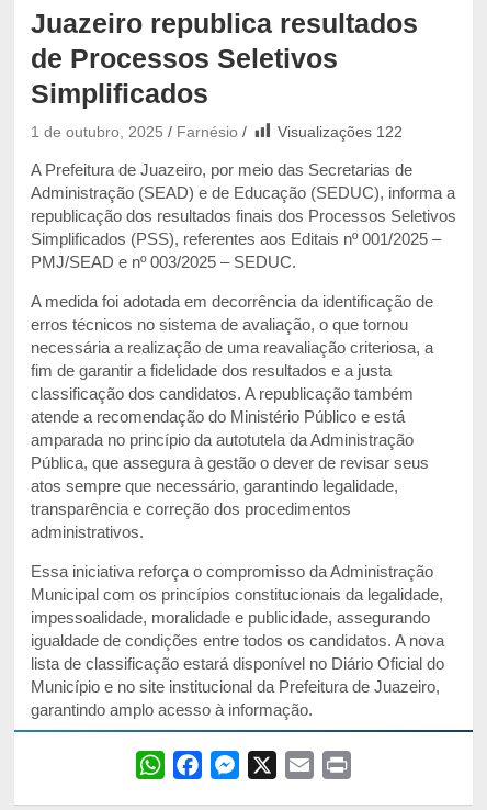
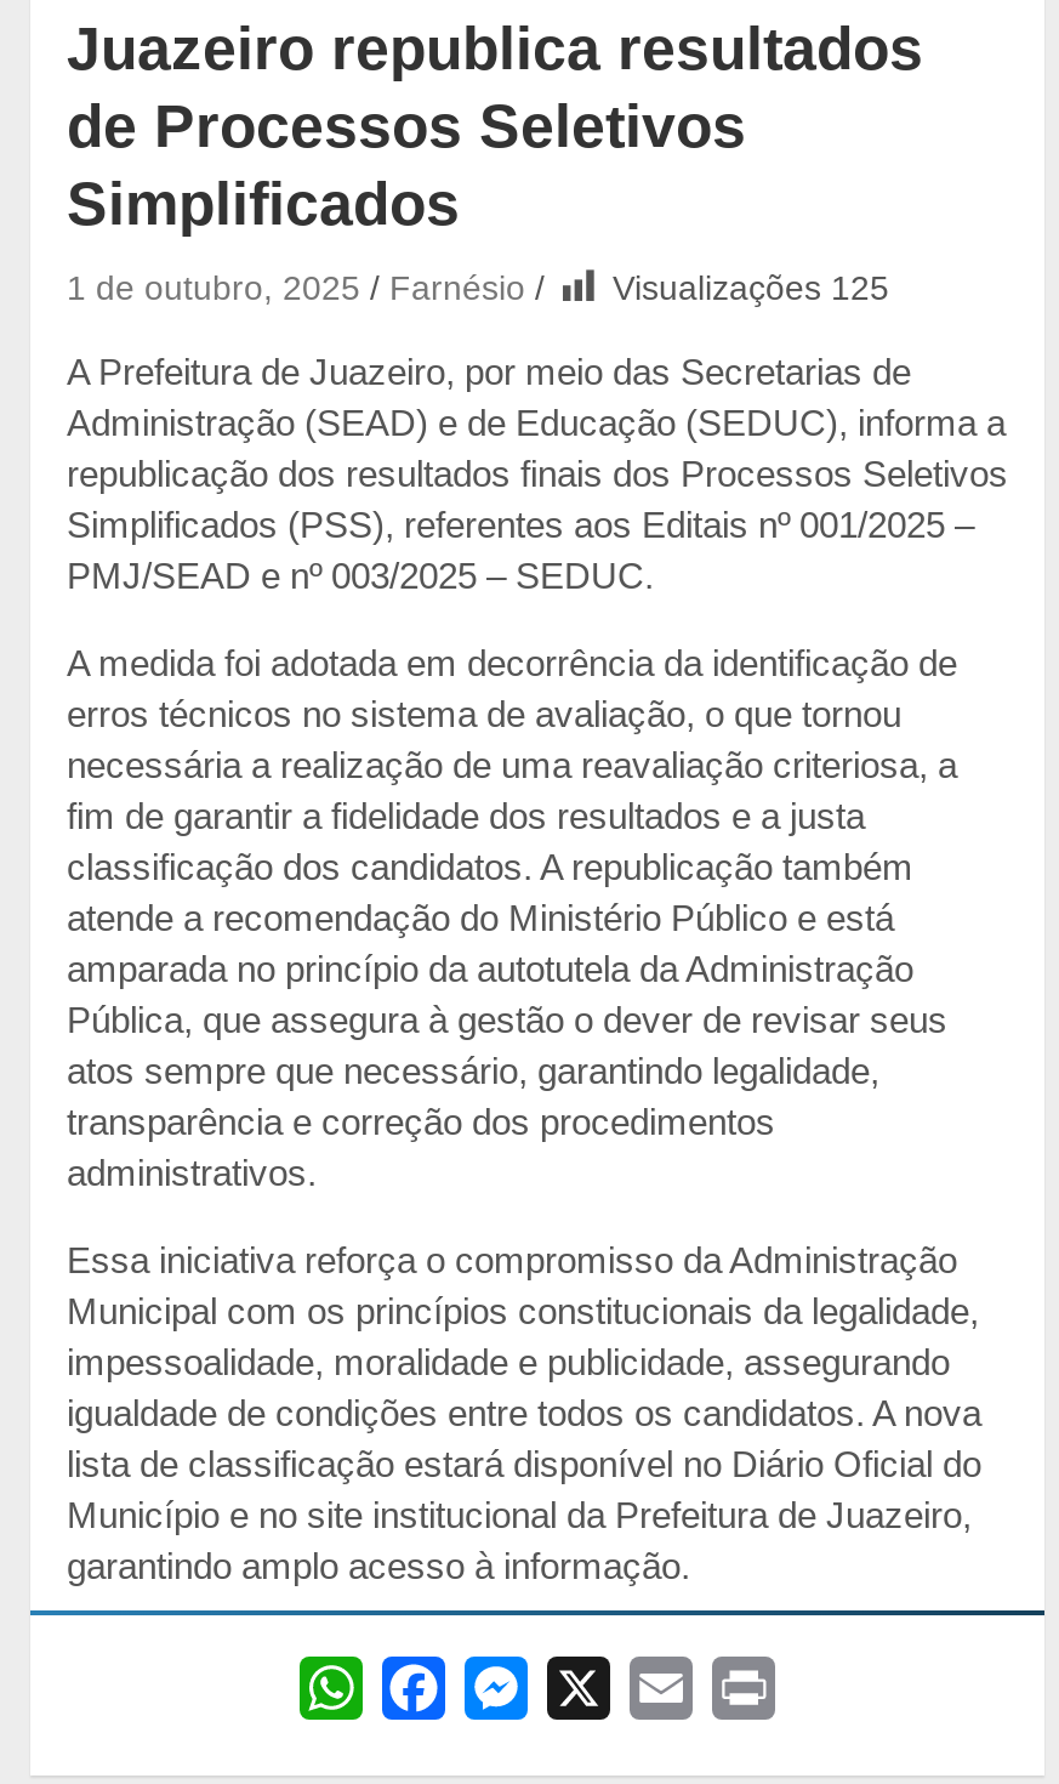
[278,123,403,140] Visualizações 122 -> [613,267,889,306] Visualizações 125

